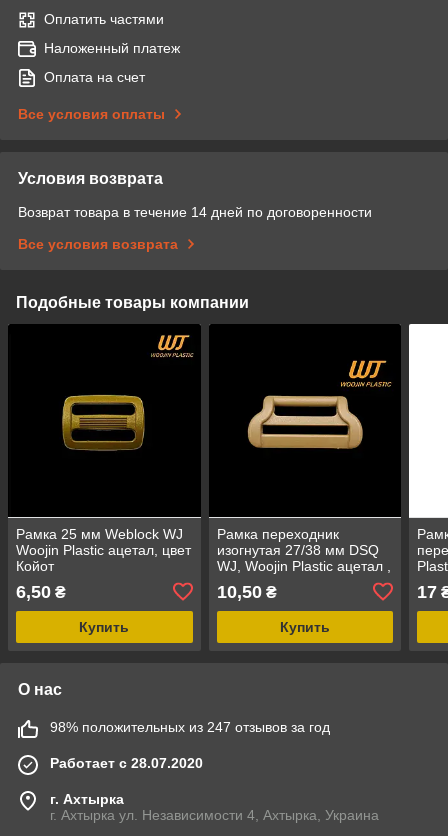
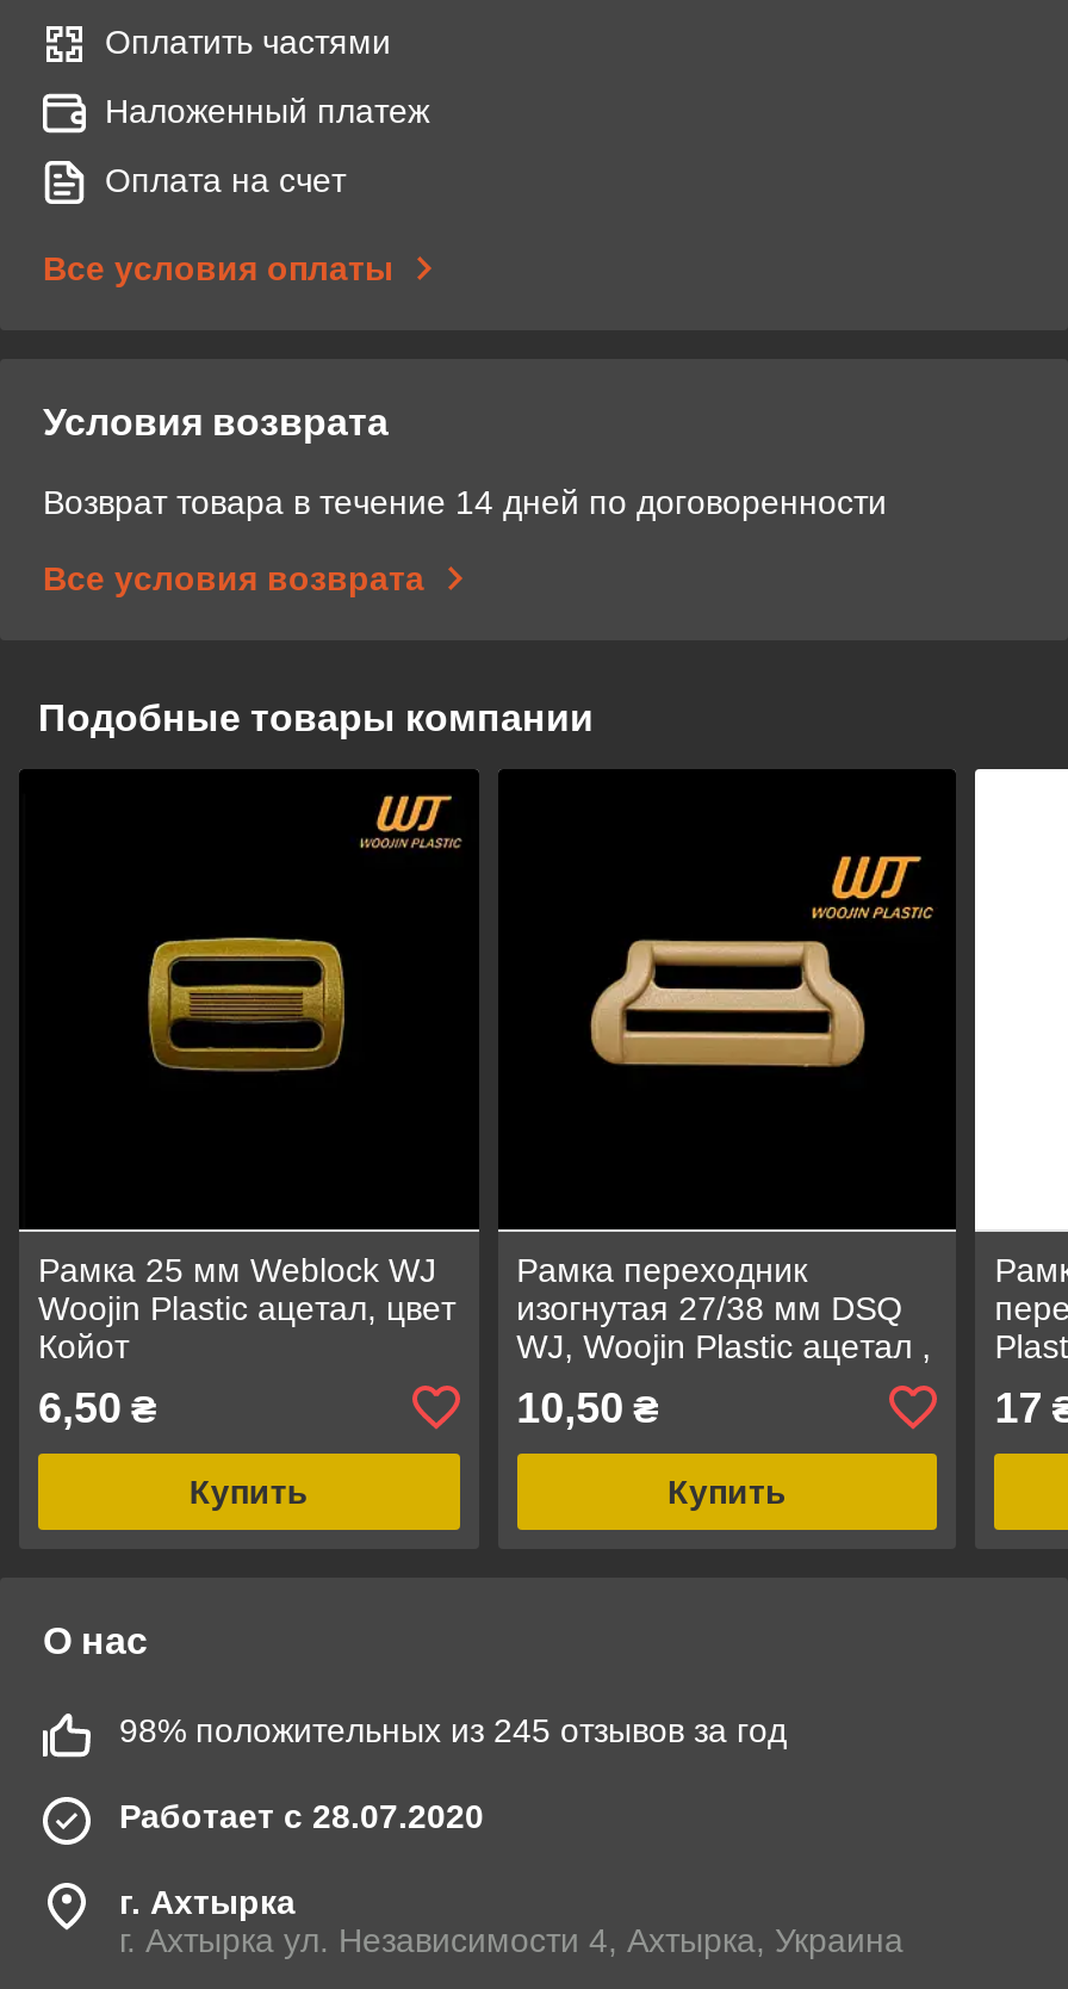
[50,719,330,735] 98% положительных из 247 отзывов за год -> [119,1711,787,1749] 98% положительных из 245 отзывов за год

